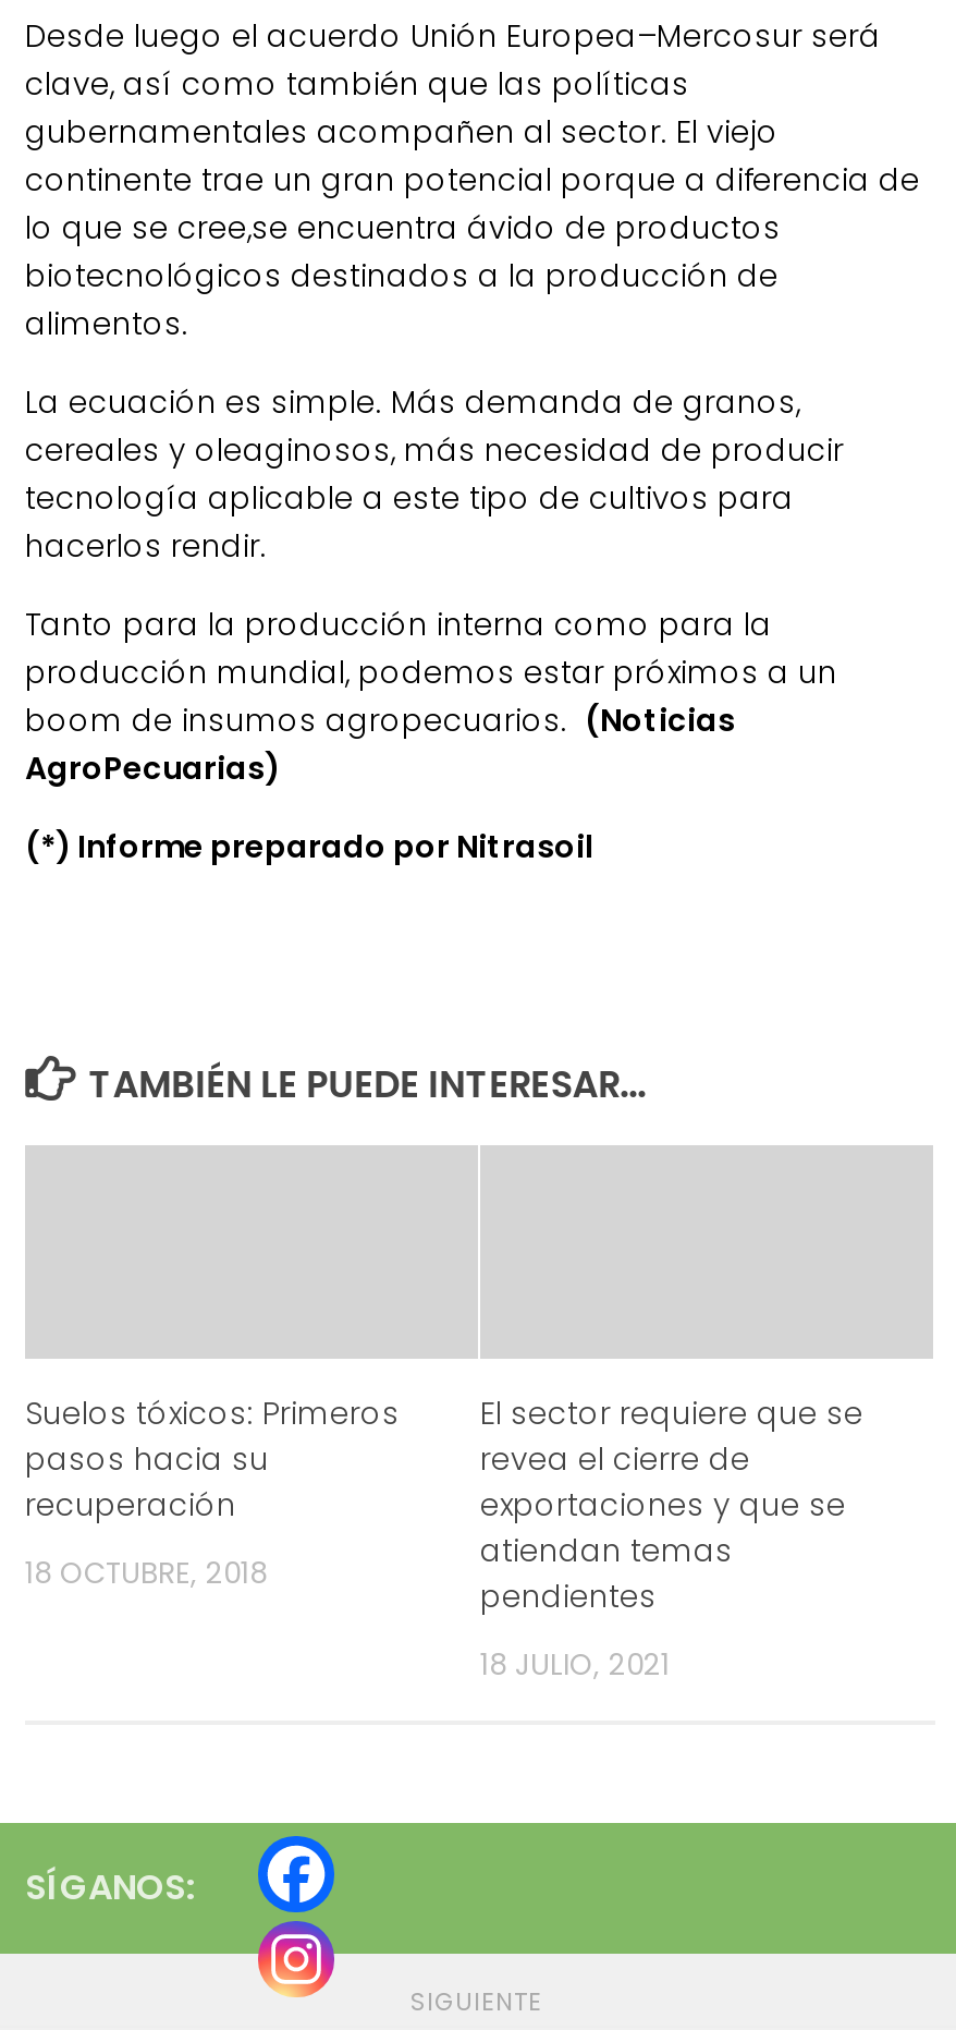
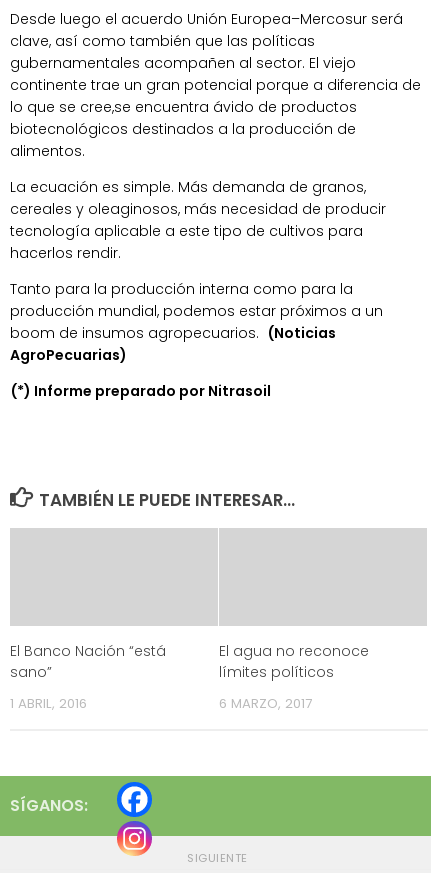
[25,1391,400,1526] Suelos tóxicos: Primeros | pasos hacia su | recuperación -> [10,641,166,682] El Banco Nación “está | sano”
[480,1391,863,1618] El sector requiere que se | revea el cierre de | exportaciones y que se | atiendan temas | pendientes -> [219,641,369,682] El agua no reconoce | límites políticos
[25,1553,267,1594] 18 OCTUBRE, 2018 -> [10,694,87,713] 1 ABRIL, 2016
[480,1644,670,1685] 18 JULIO, 2021 -> [219,694,312,713] 6 MARZO, 2017

